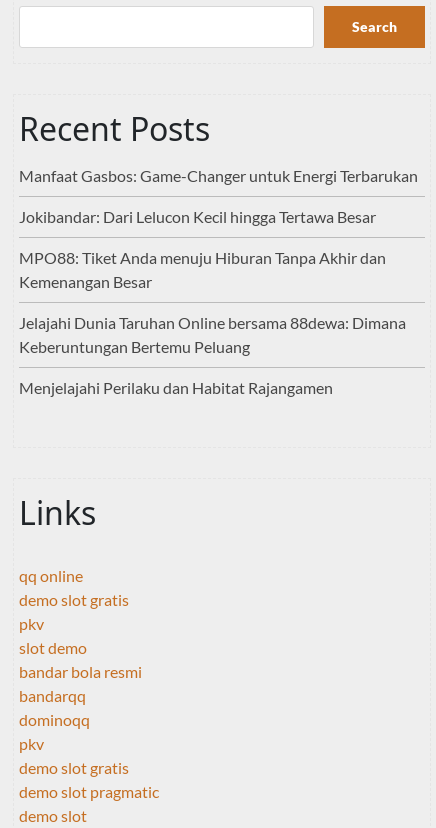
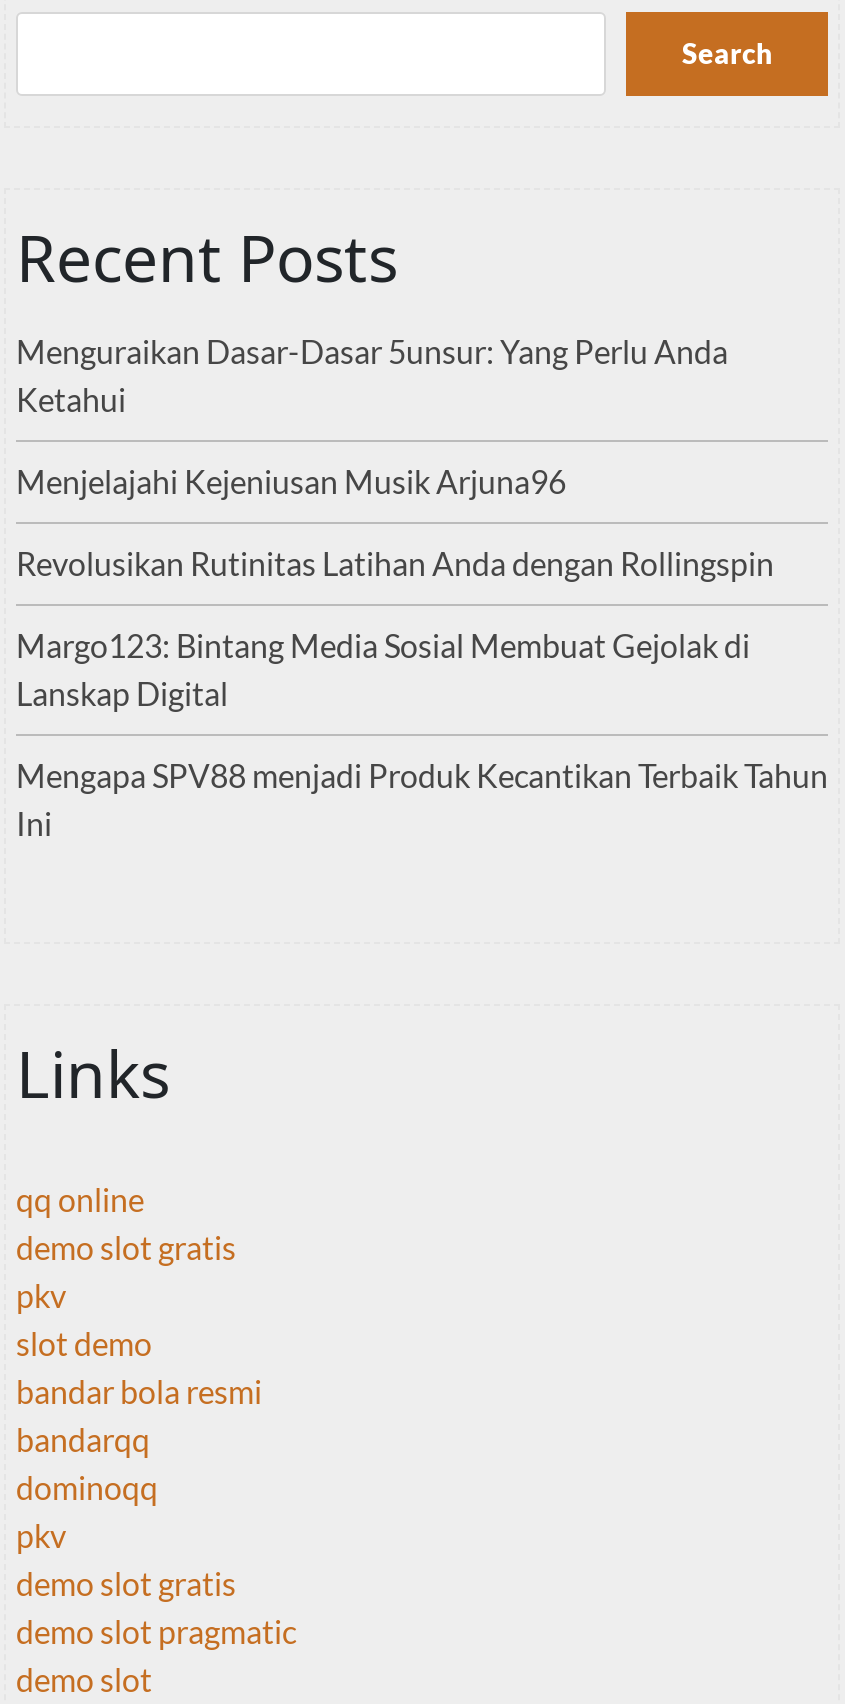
[19,166,418,185] Manfaat Gasbos: Game-Changer untuk Energi Terbarukan -> [16,332,728,418] Menguraikan Dasar-Dasar 5unsur: Yang Perlu Anda | Ketahui
[19,207,376,226] Jokibandar: Dari Lelucon Kecil hingga Tertawa Besar -> [16,462,566,500] Menjelajahi Kejeniusan Musik Arjuna96
[19,248,386,291] MPO88: Tiket Anda menuju Hiburan Tanpa Akhir dan | Kemenangan Besar -> [16,544,774,582] Revolusikan Rutinitas Latihan Anda dengan Rollingspin
[19,313,406,356] Jelajahi Dunia Taruhan Online bersama 88dewa: Dimana | Keberuntungan Bertemu Peluang -> [16,626,750,712] Margo123: Bintang Media Sosial Membuat Gejolak di | Lanskap Digital
[19,378,333,397] Menjelajahi Perilaku dan Habitat Rajangamen -> [16,756,828,842] Mengapa SPV88 menjadi Produk Kecantikan Terbaik Tahun | Ini

